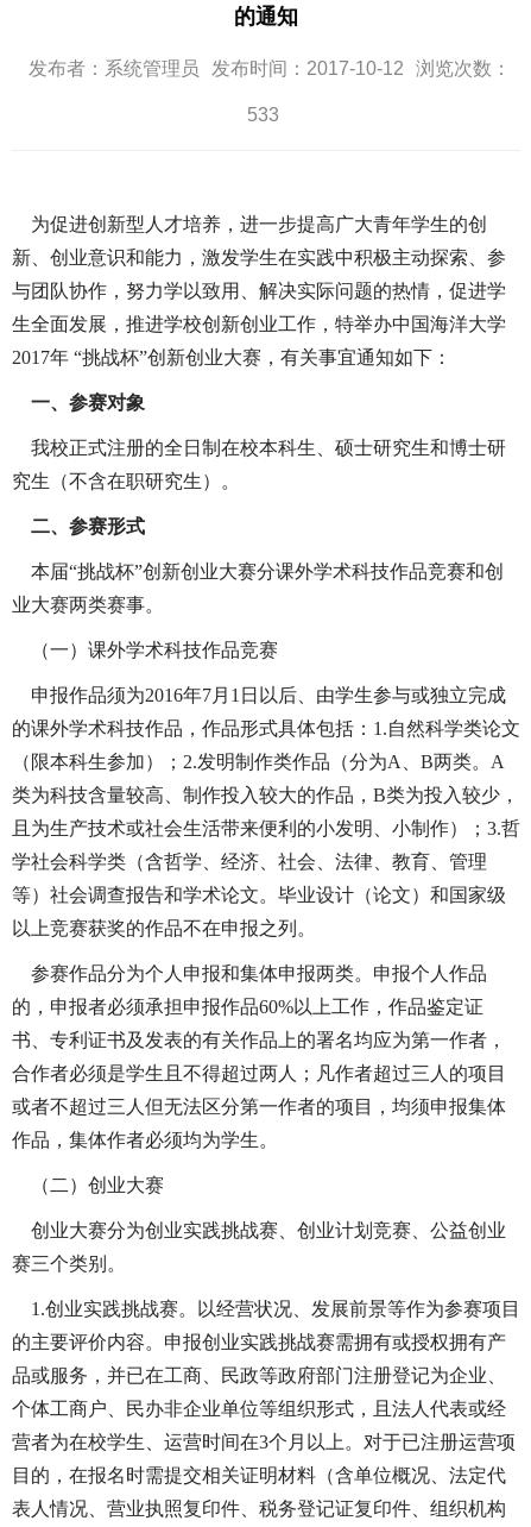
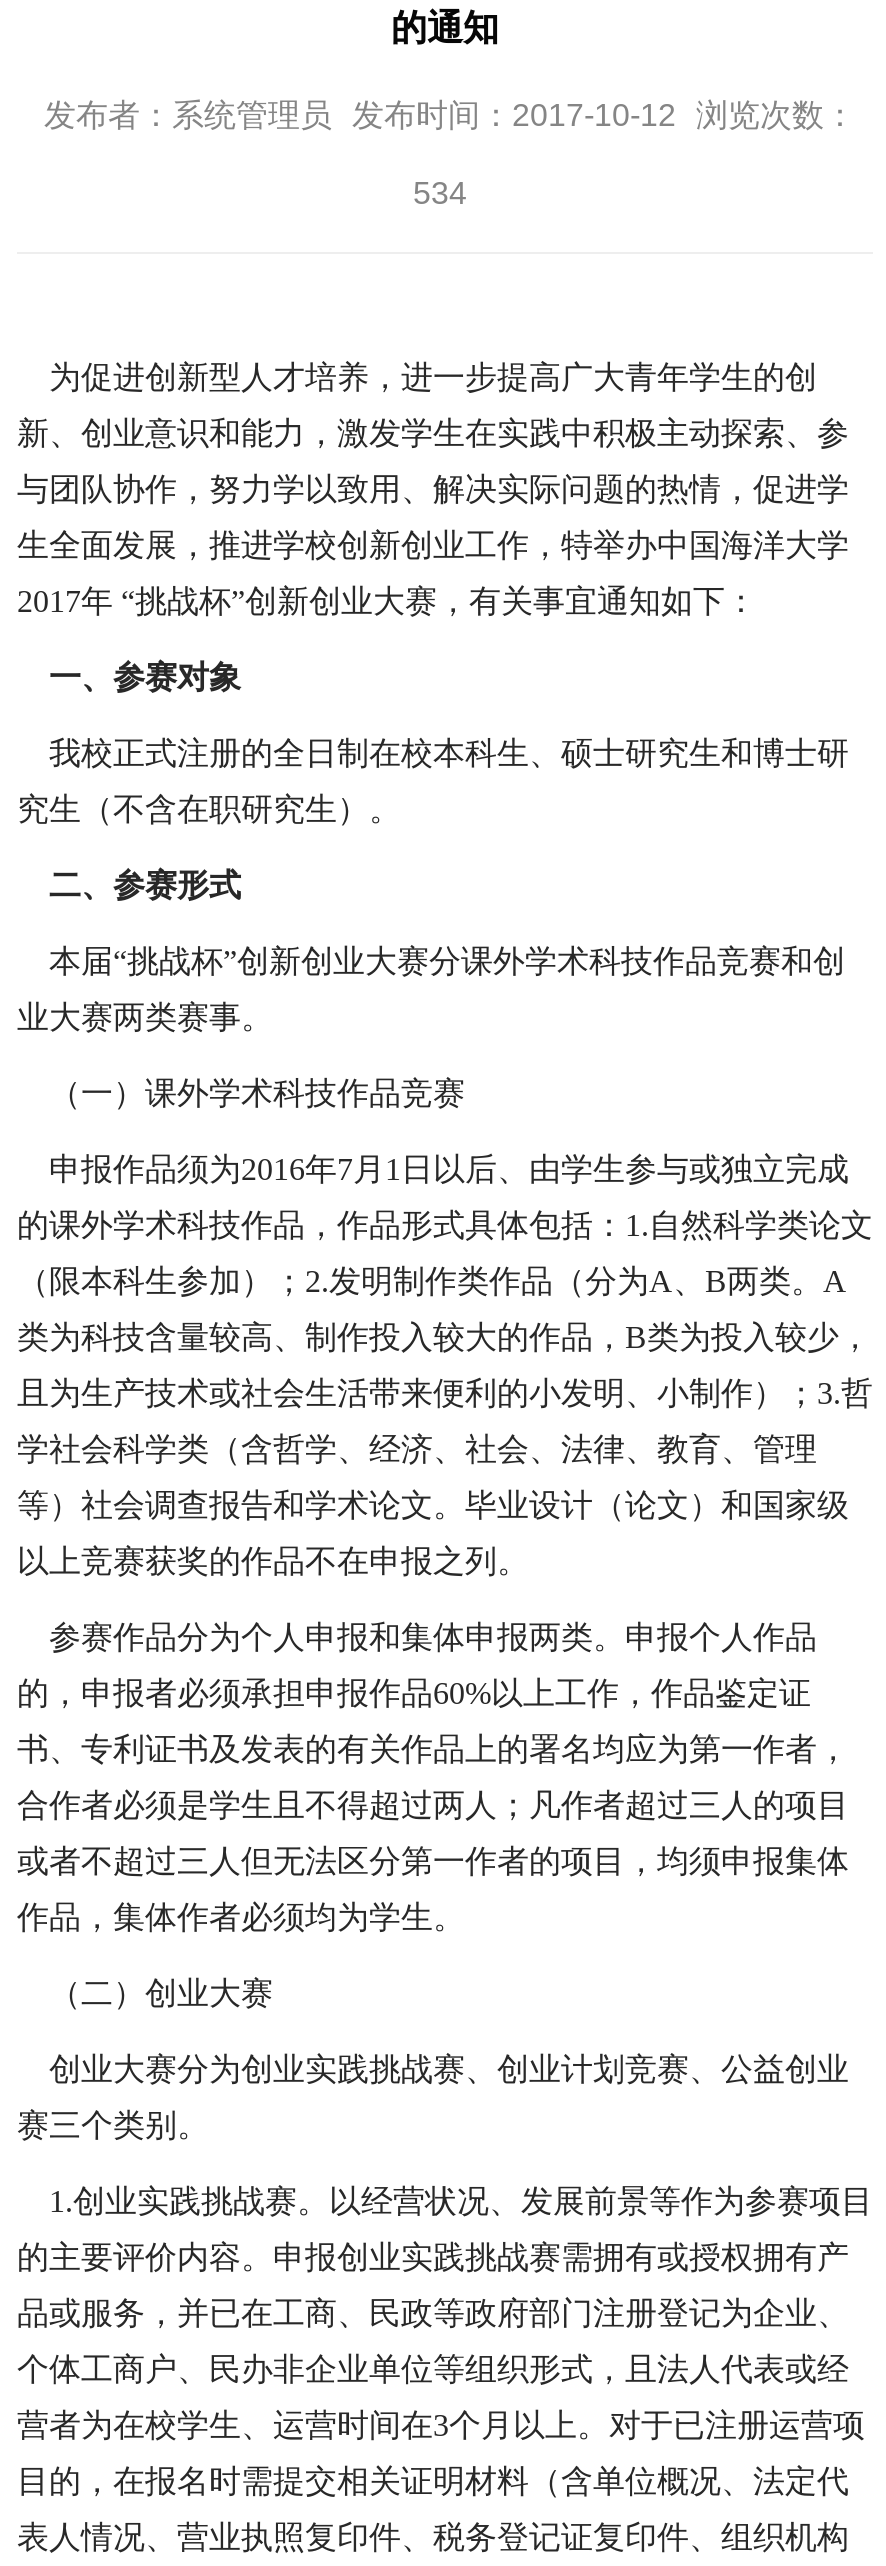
[247,105,279,125] 533 -> [413,176,467,210] 534

